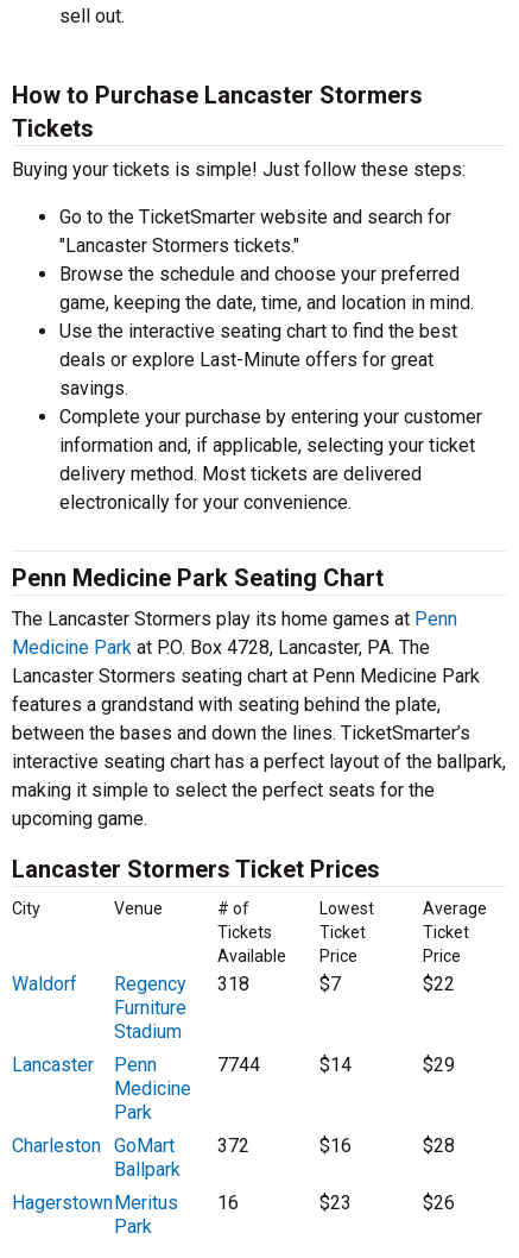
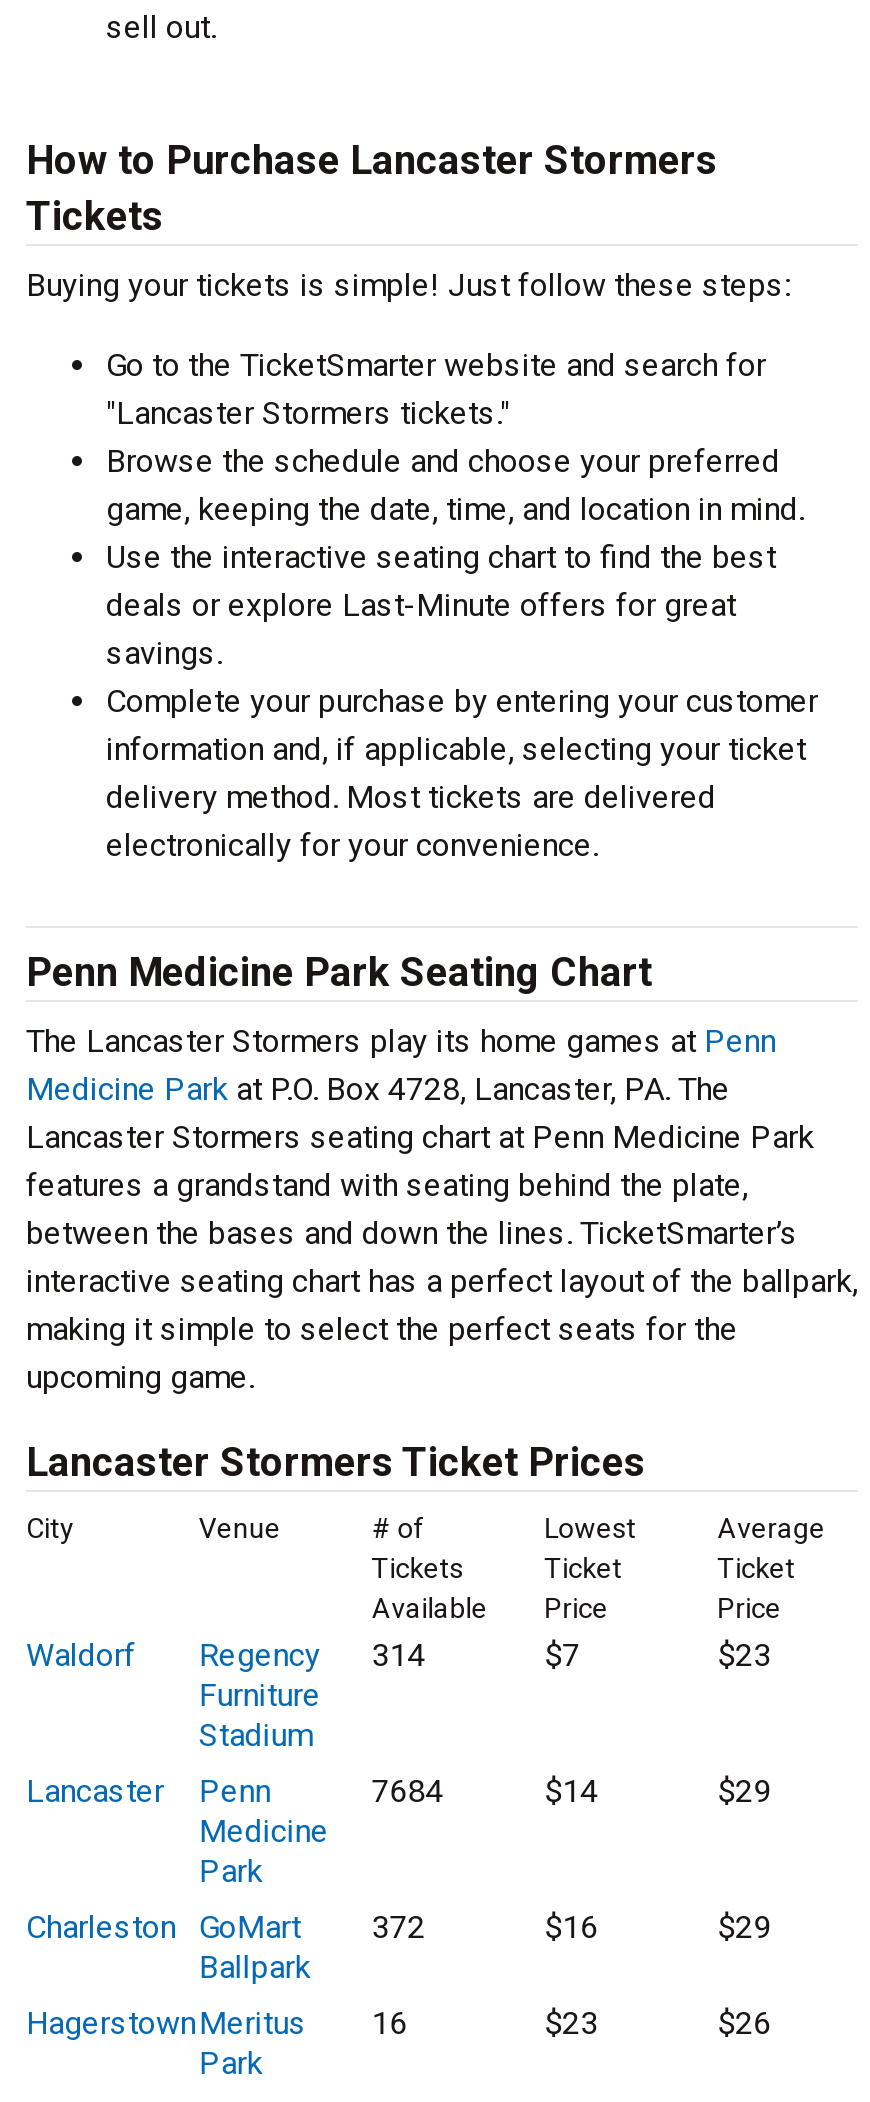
[12,973,249,995] Waldorf Regency 318 -> [26,1636,426,1674] Waldorf Regency 314
[422,973,454,995] $22 -> [717,1636,771,1674] $23
[217,1053,260,1076] 7744 -> [372,1772,444,1810] 7684
[422,1134,454,1157] $28 -> [717,1908,771,1946] $29

